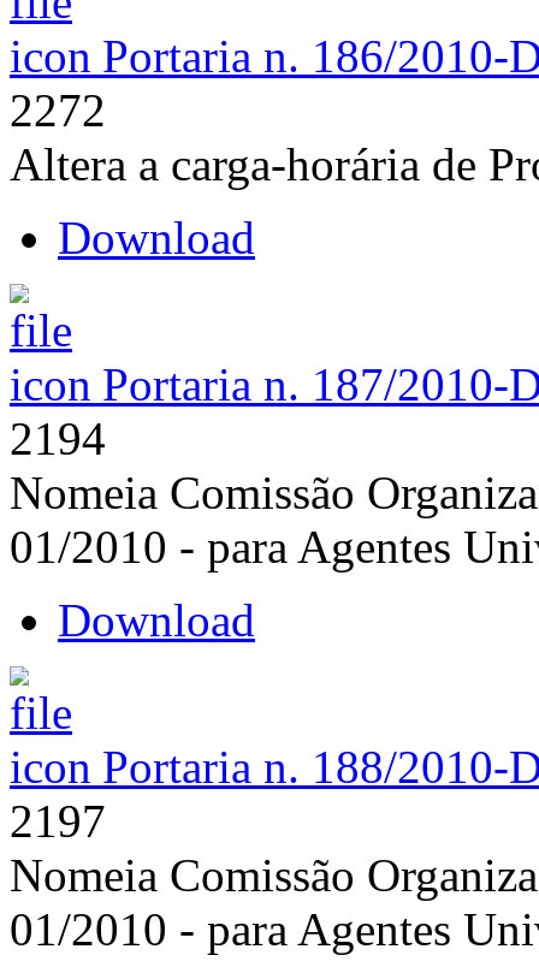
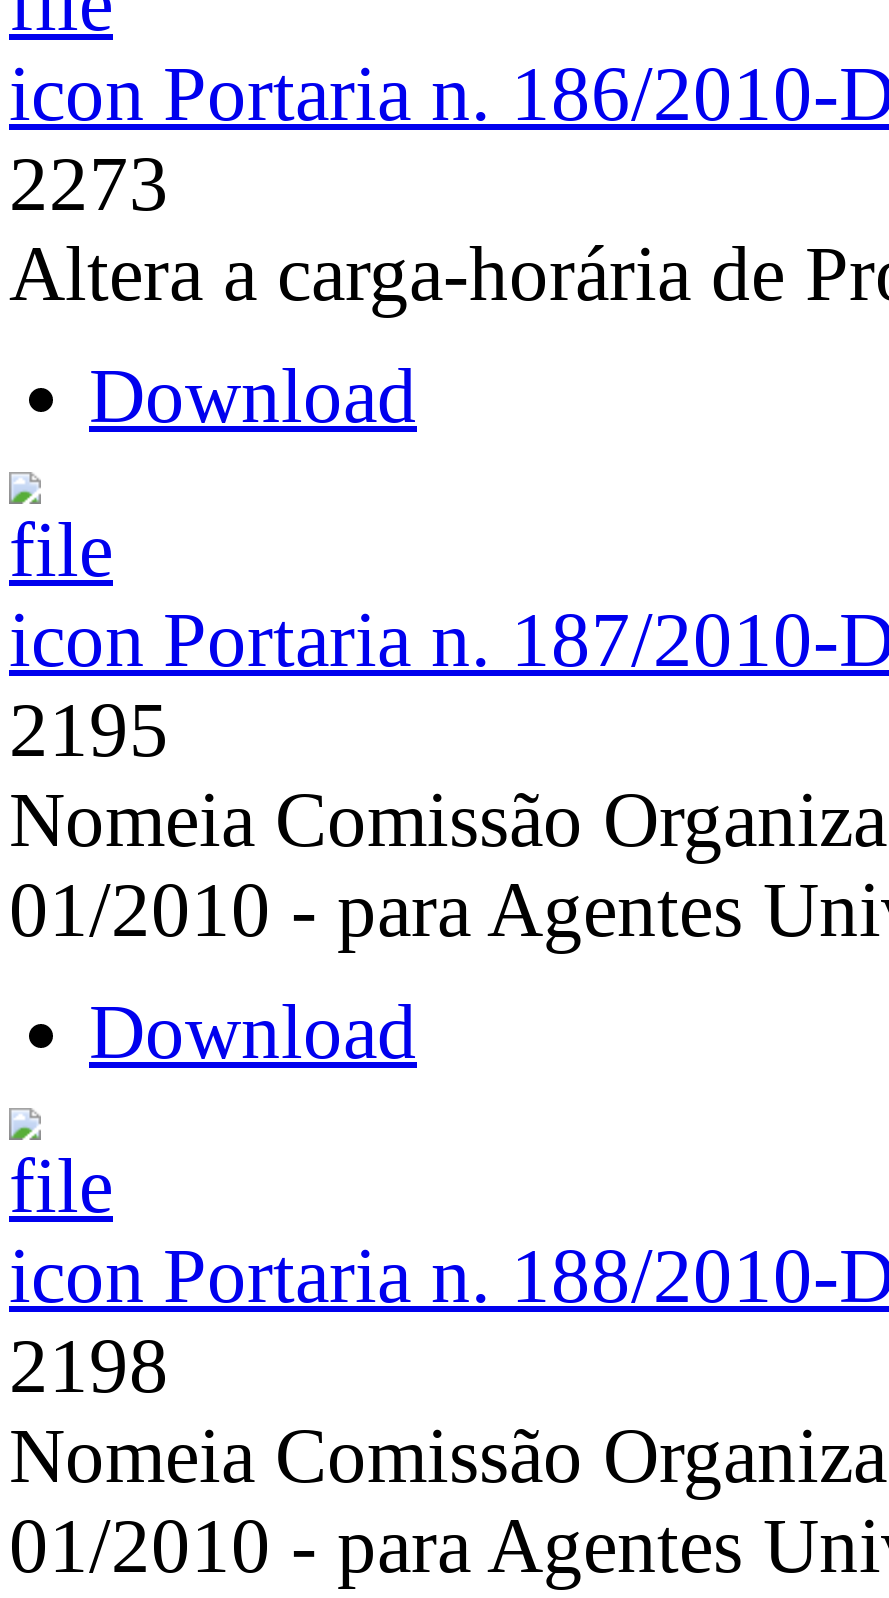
[10,84,106,136] 2272 -> [9,140,169,226] 2273
[10,413,106,464] 2194 -> [9,686,169,772] 2195
[10,795,106,847] 2197 -> [9,1322,169,1408] 2198

